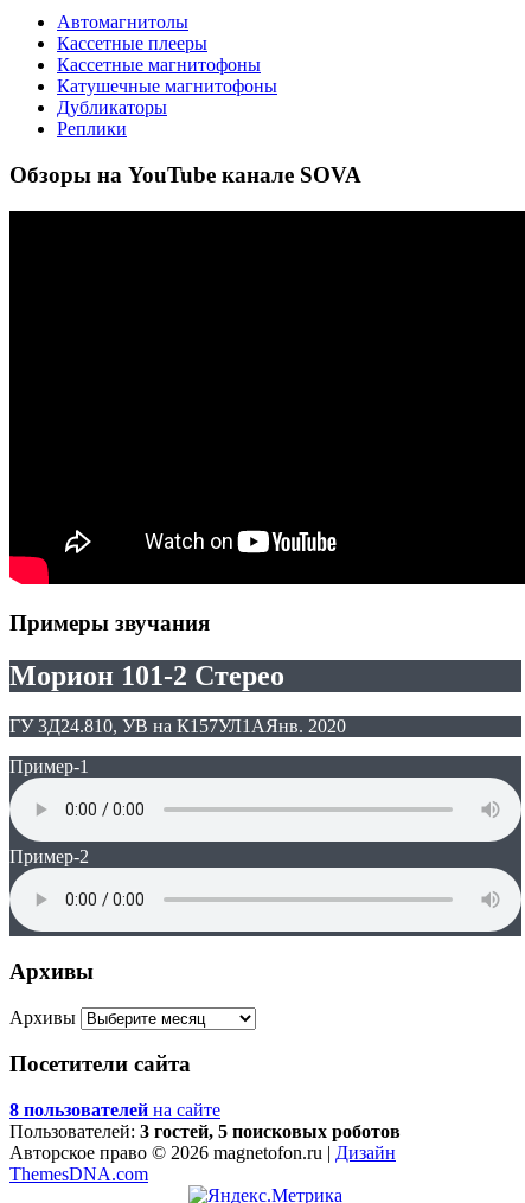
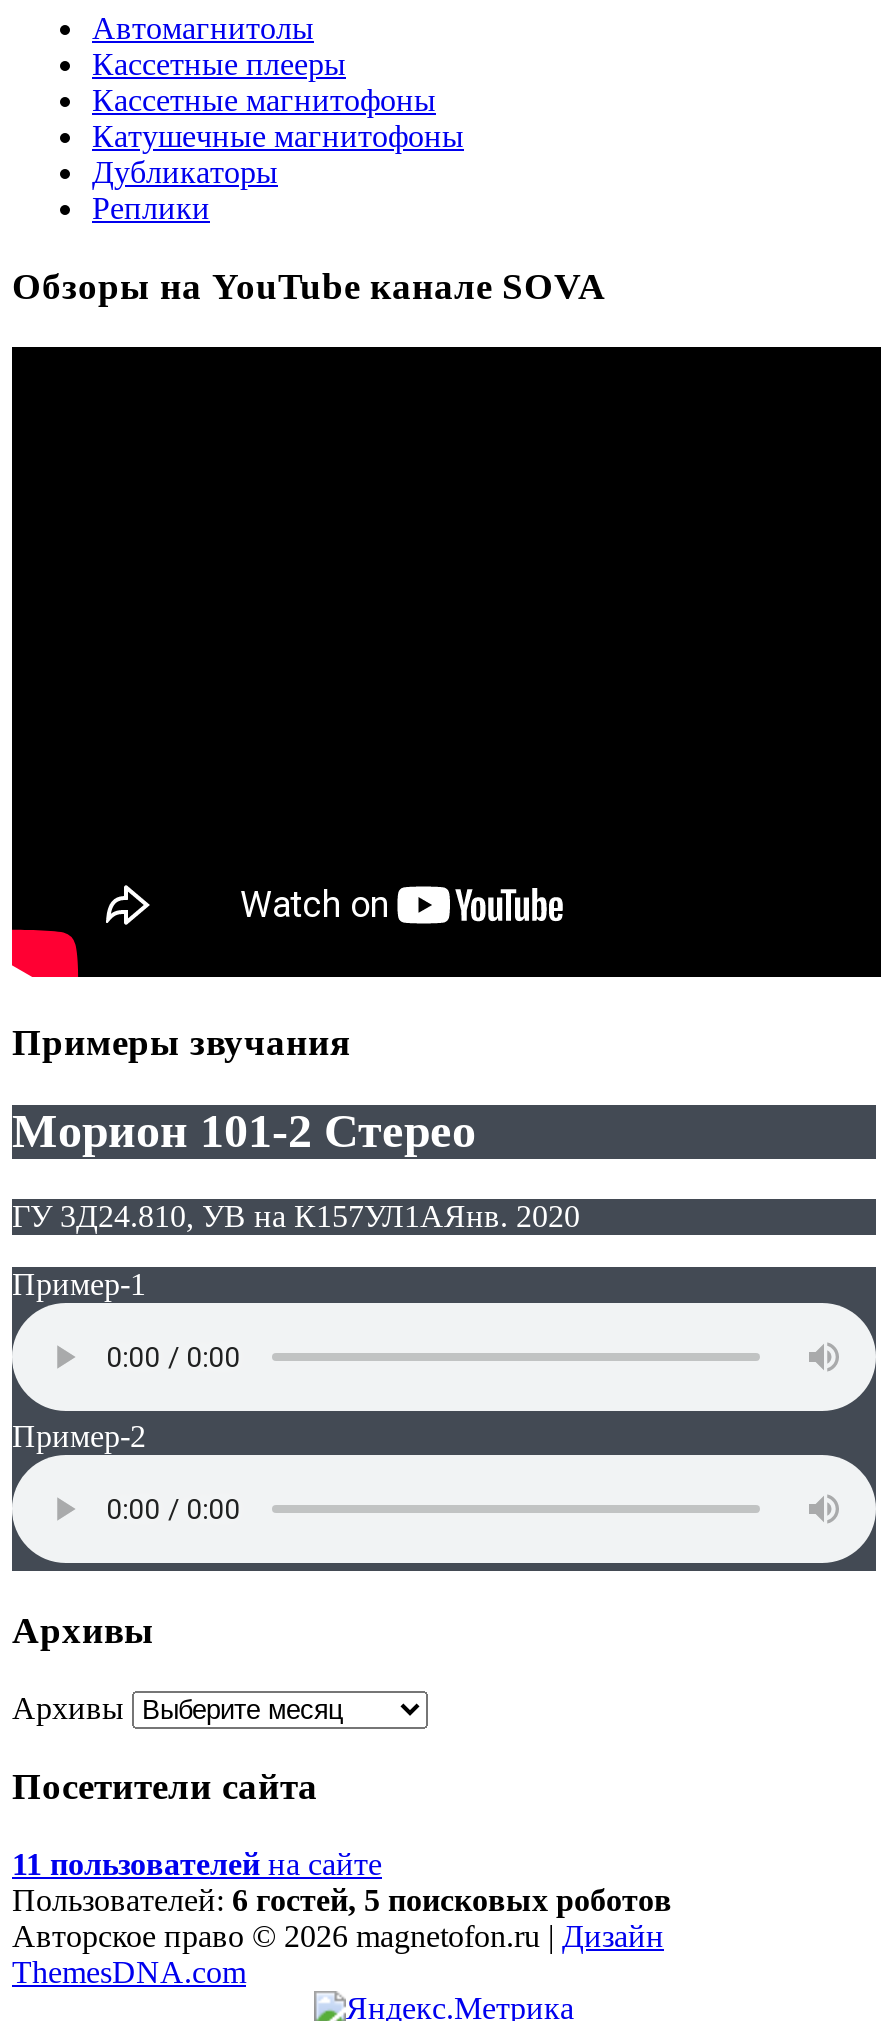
[9,1100,220,1120] 8 пользователей на сайте -> [12,1847,382,1881] 11 пользователей на сайте
[9,1121,401,1141] Пользователей: 3 гостей, 5 поисковых роботов -> [12,1883,672,1917] Пользователей: 6 гостей, 5 поисковых роботов

